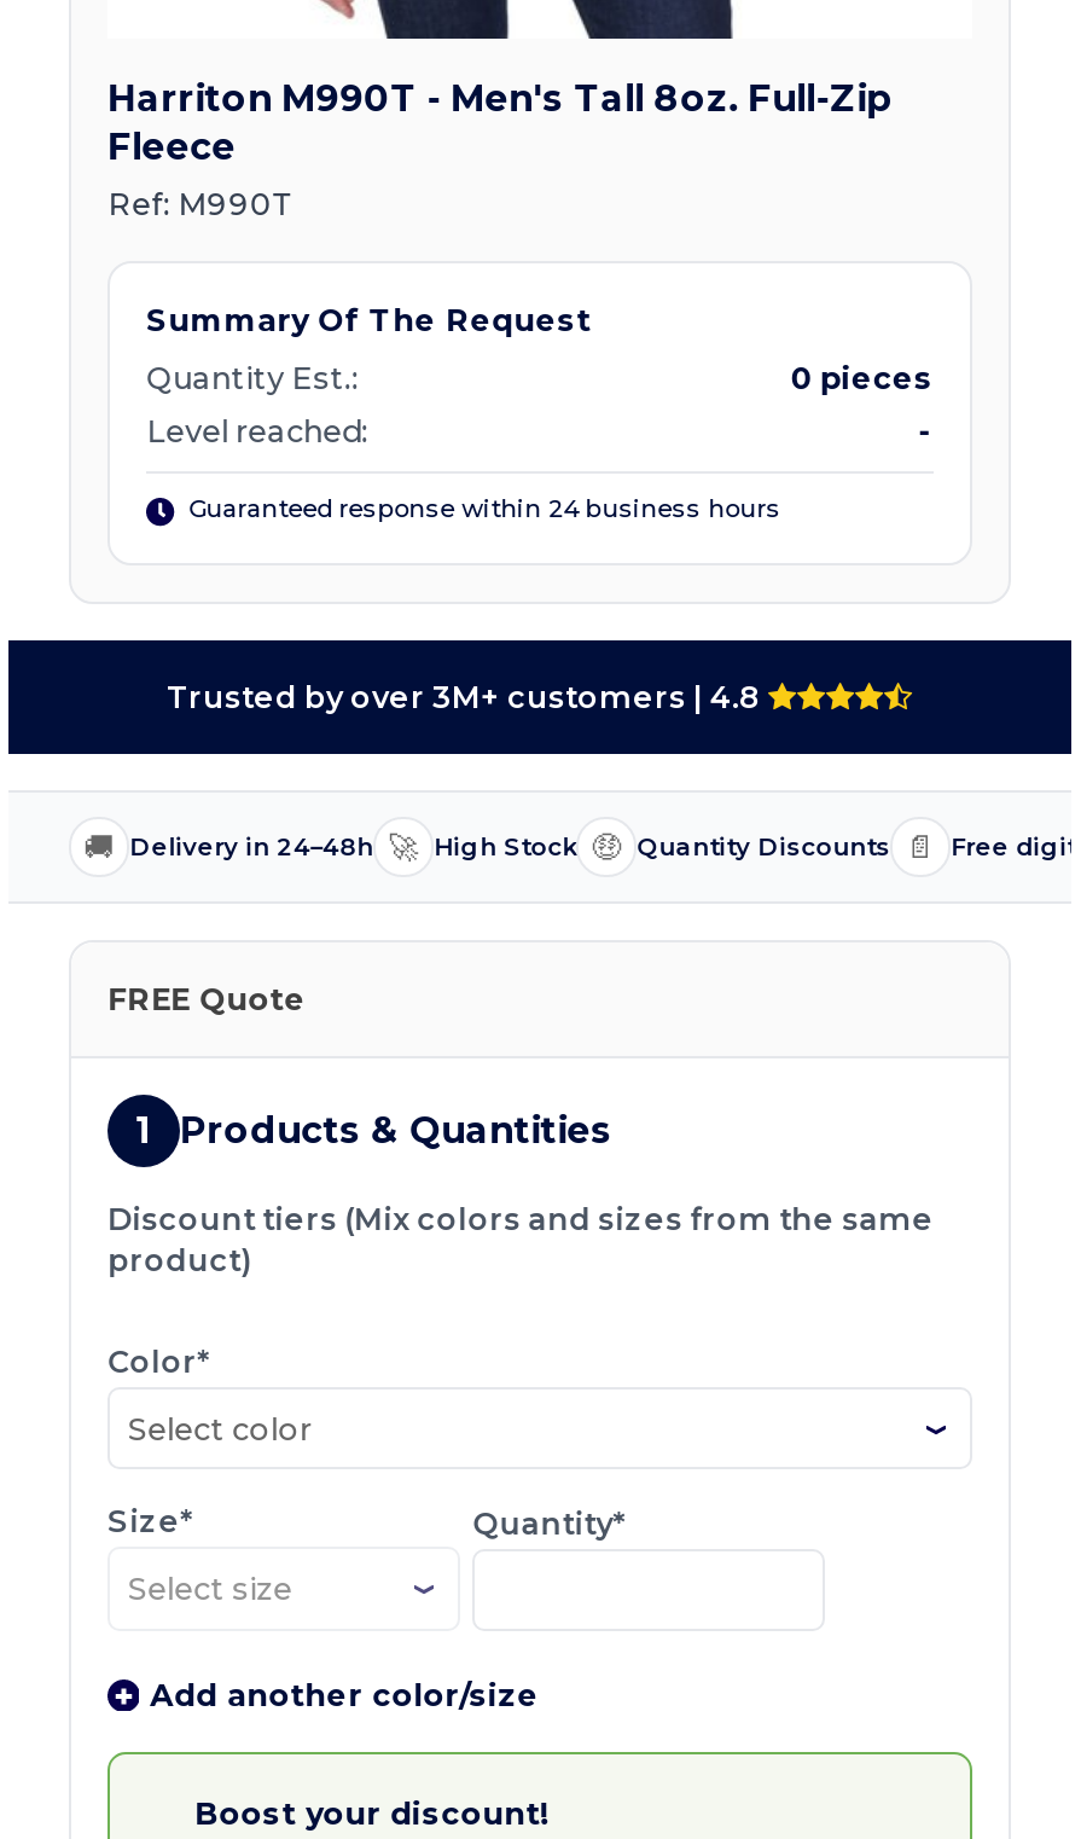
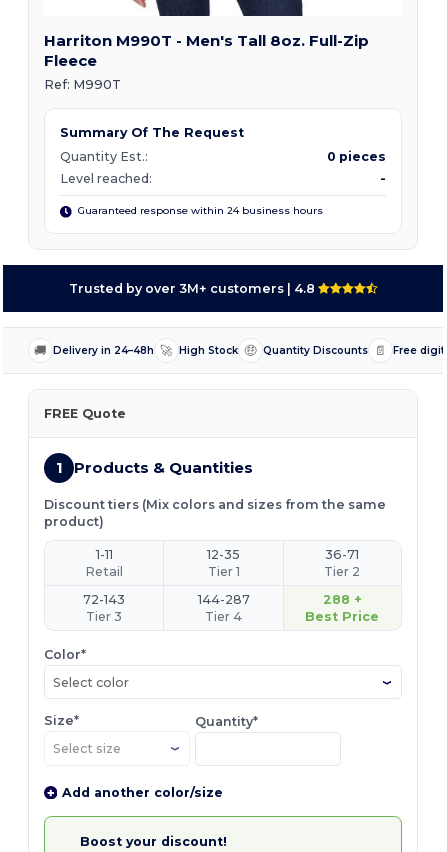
none -> [83,547,360,624] 36-71 | Tier 2 | 72-143 | Tier 3
none -> [85,547,123,579] 1-11 | Retail
none -> [197,592,249,624] 144-287 | Tier 4
none -> [207,547,240,579] 12-35 | Tier 1
none -> [305,592,379,624] 288 + | Best Price

